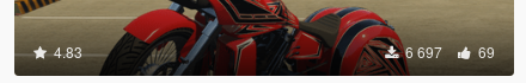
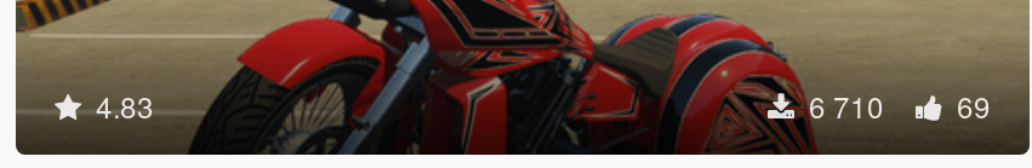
[402,42,495,62] 6 697 69 -> [802,86,991,127] 6 710 69

